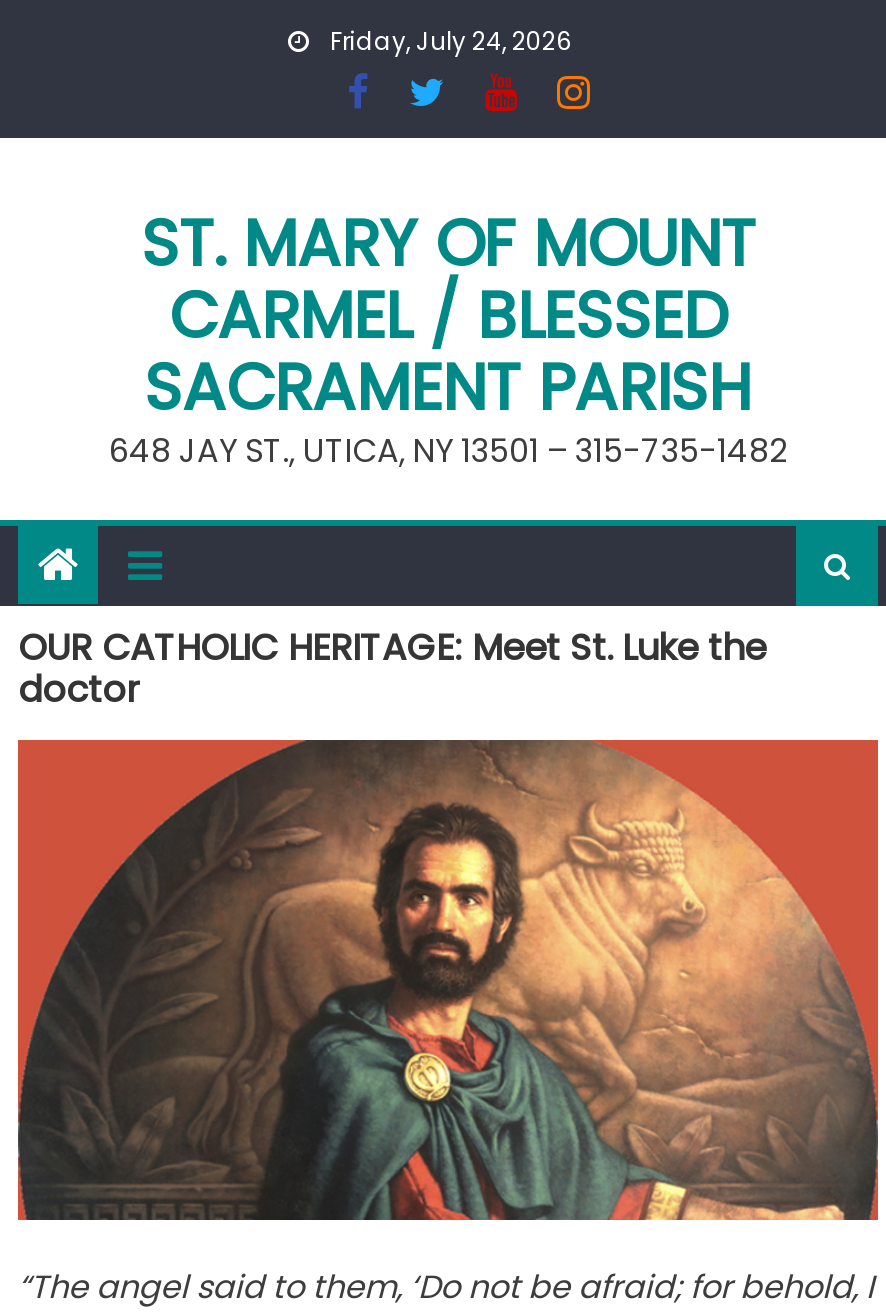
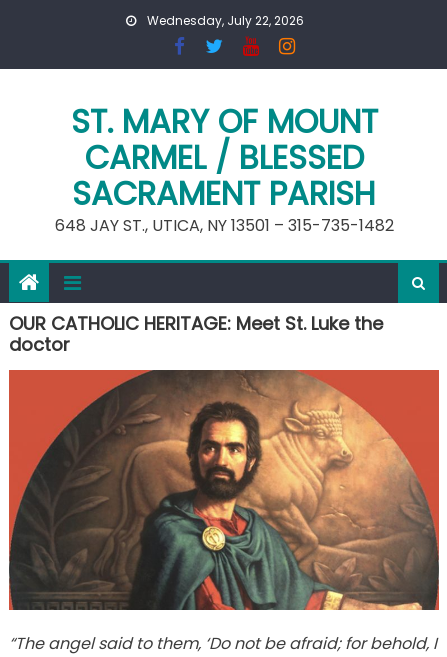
[324,24,572,58] Friday, July 24, 2026 -> [144,12,304,29] Wednesday, July 22, 2026

